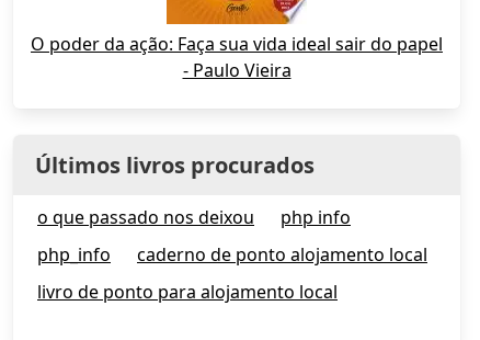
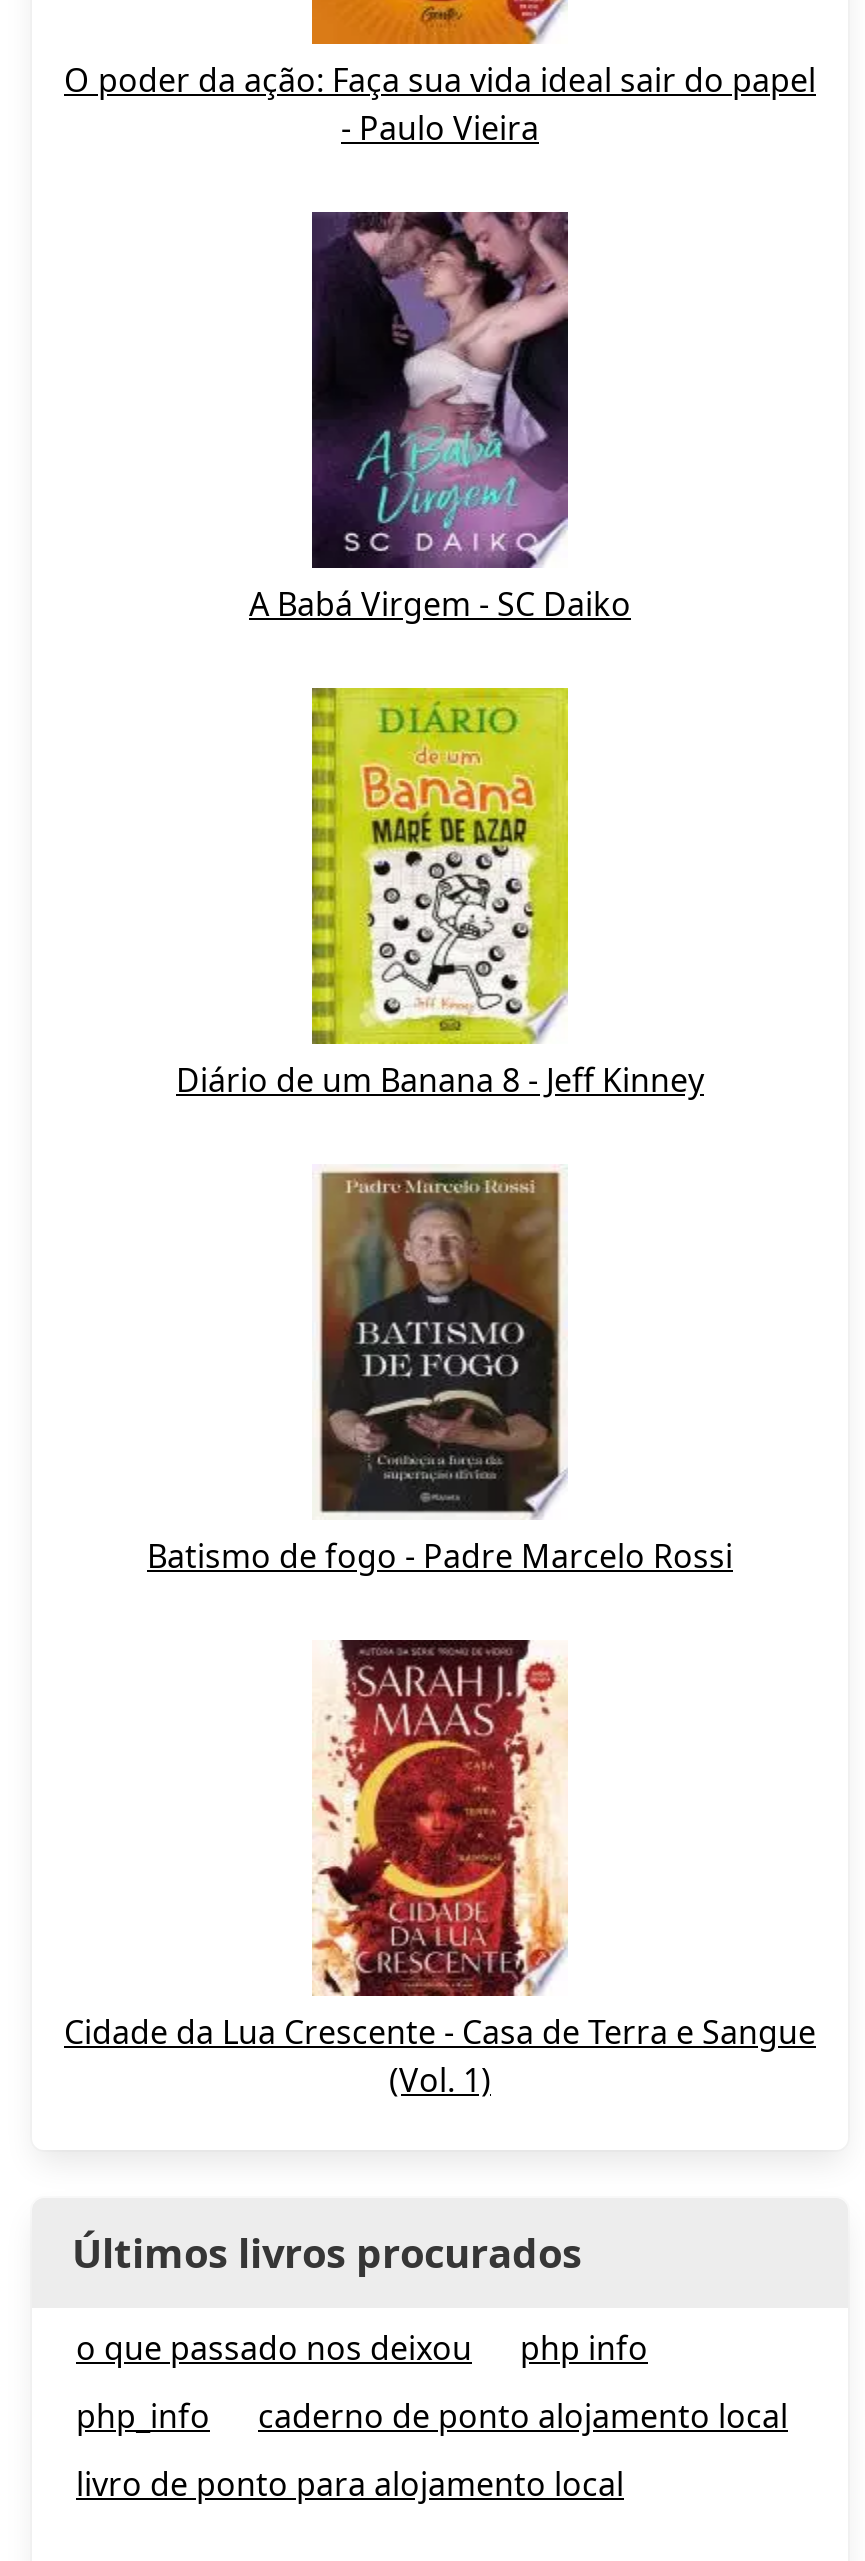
none -> [64,1638,816,2102] [image] | Cidade da Lua Crescente - Casa de Terra e Sangue | (Vol. 1)
none -> [147,1168,733,1578] [image] | Batismo de fogo - Padre Marcelo Rossi
none -> [176,686,704,1102] [image] | Diário de um Banana 8 - Jeff Kinney
none -> [249,210,631,626] [image] | A Babá Virgem - SC Daiko

